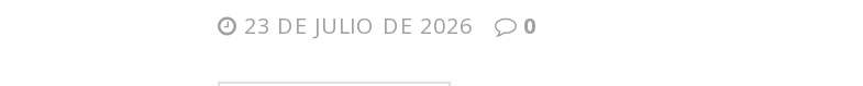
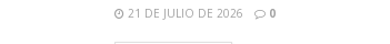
[237,10,536,40] 23 DE JULIO DE 2026 0 -> [124,6,276,21] 21 DE JULIO DE 2026 0

